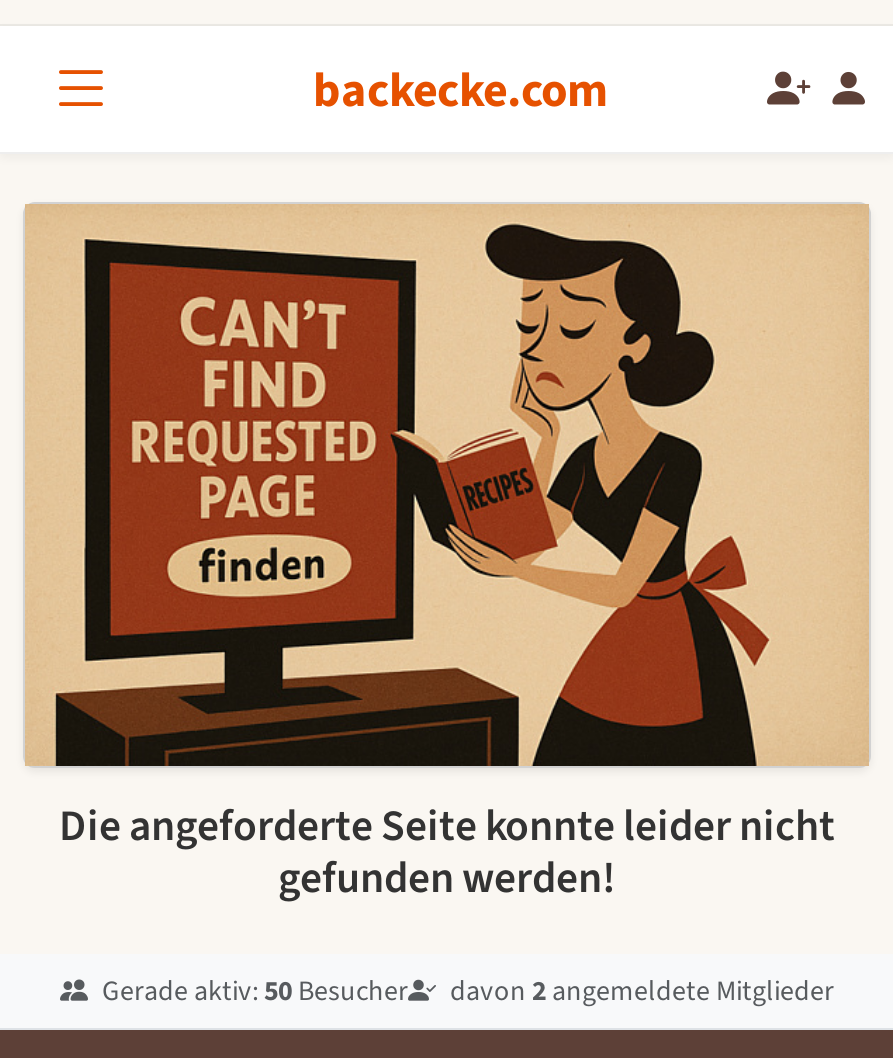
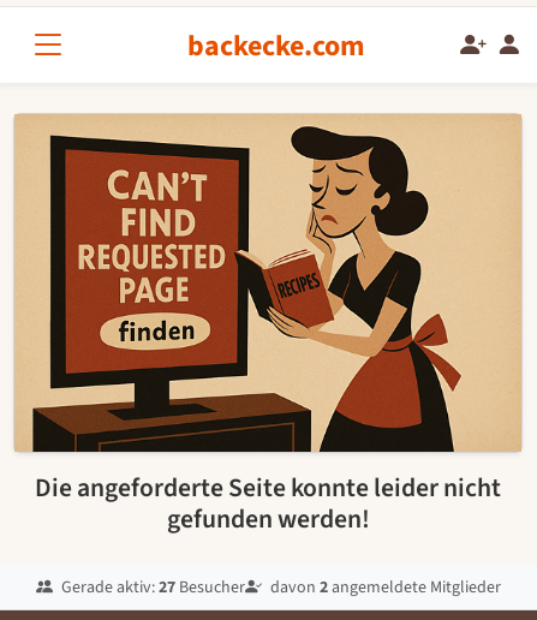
[96,972,408,1010] Gerade aktiv: 50 Besucher -> [57,575,244,598] Gerade aktiv: 27 Besucher

